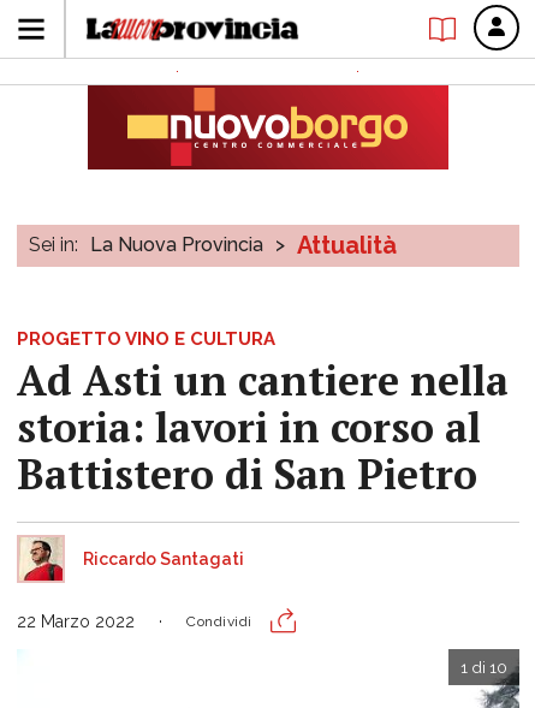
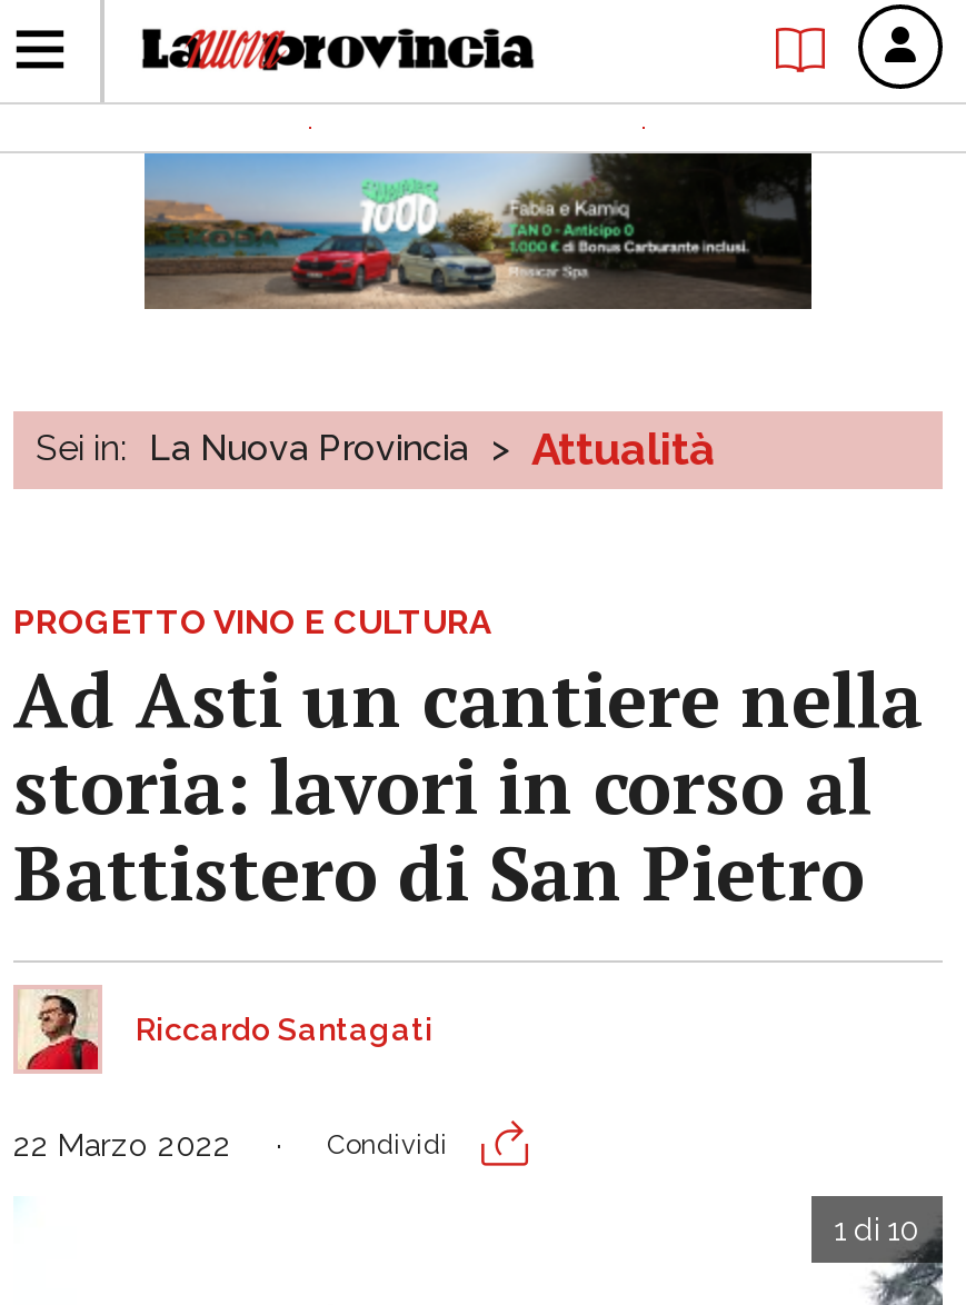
[87,84,450,171] [image] -> [142,151,814,311] [image]

